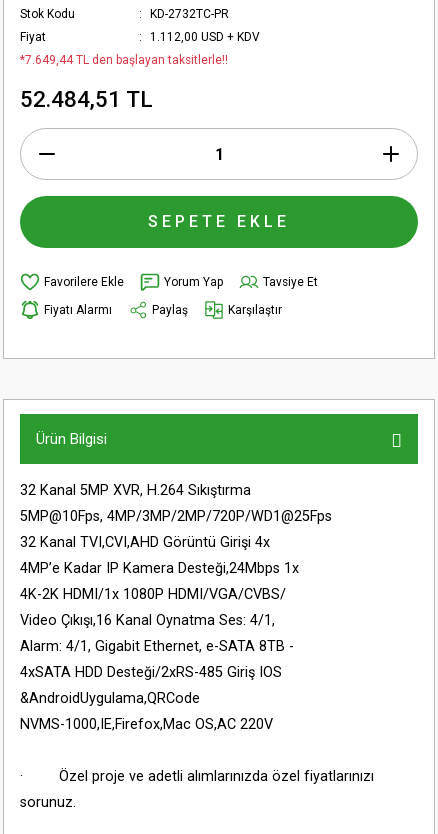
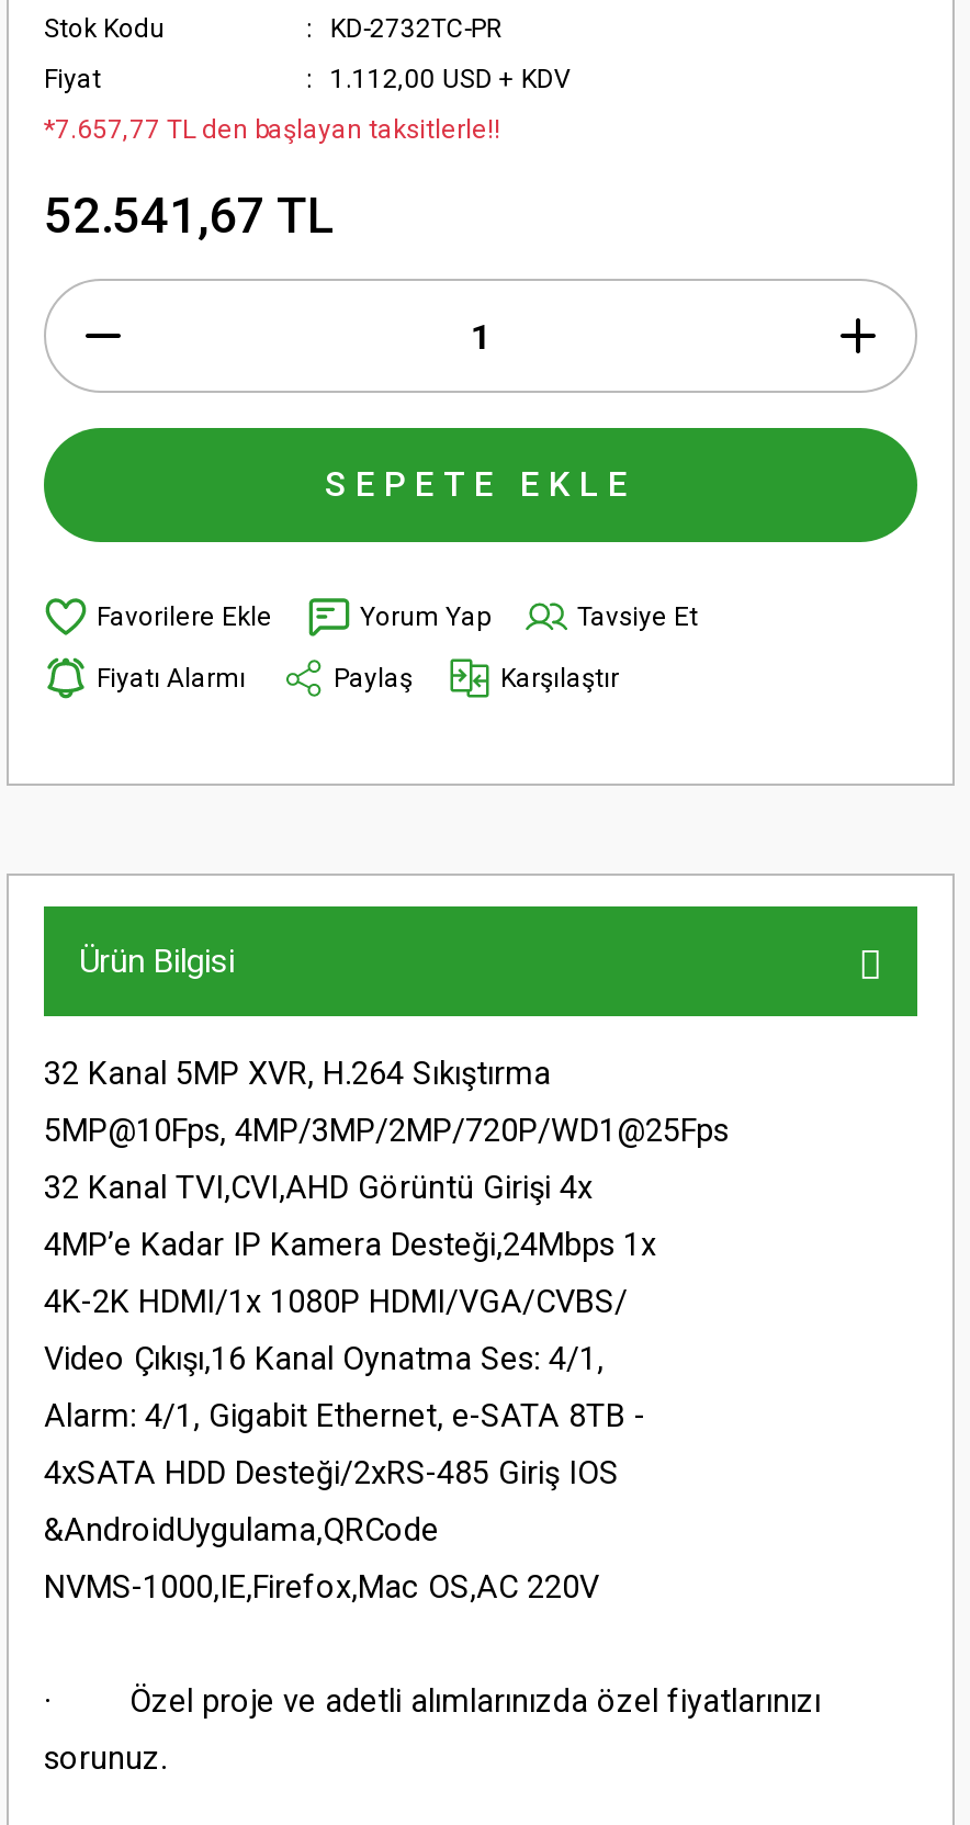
[20,53,228,67] *7.649,44 TL den başlayan taksitlerle!! -> [44,114,500,145] *7.657,77 TL den başlayan taksitlerle!!
[20,86,153,112] 52.484,51 TL -> [44,187,336,244] 52.541,67 TL

